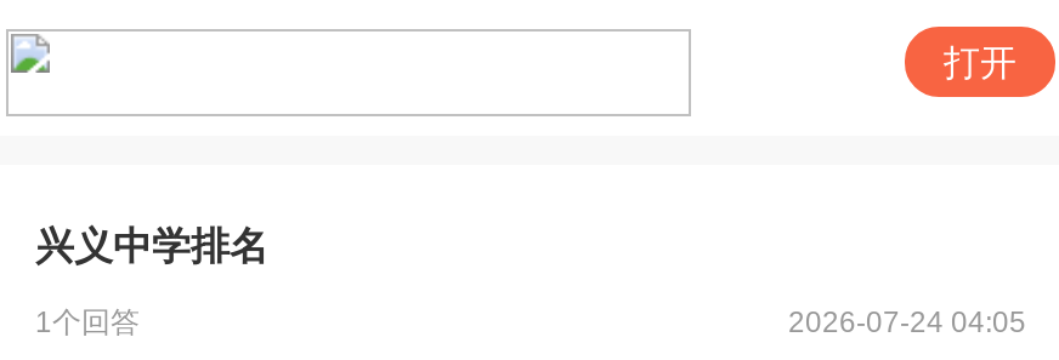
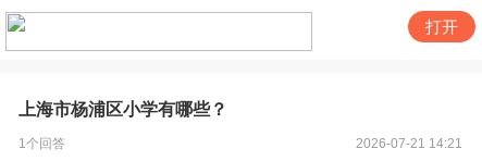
[35,225,268,267] 兴义中学排名 -> [18,100,227,119] 上海市杨浦区小学有哪些？
[788,305,1026,339] 2026-07-24 04:05 -> [356,136,462,151] 2026-07-21 14:21

